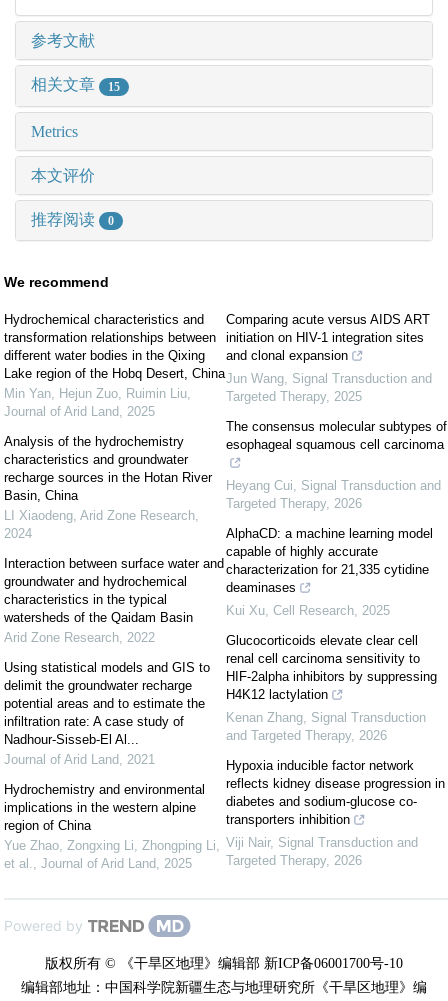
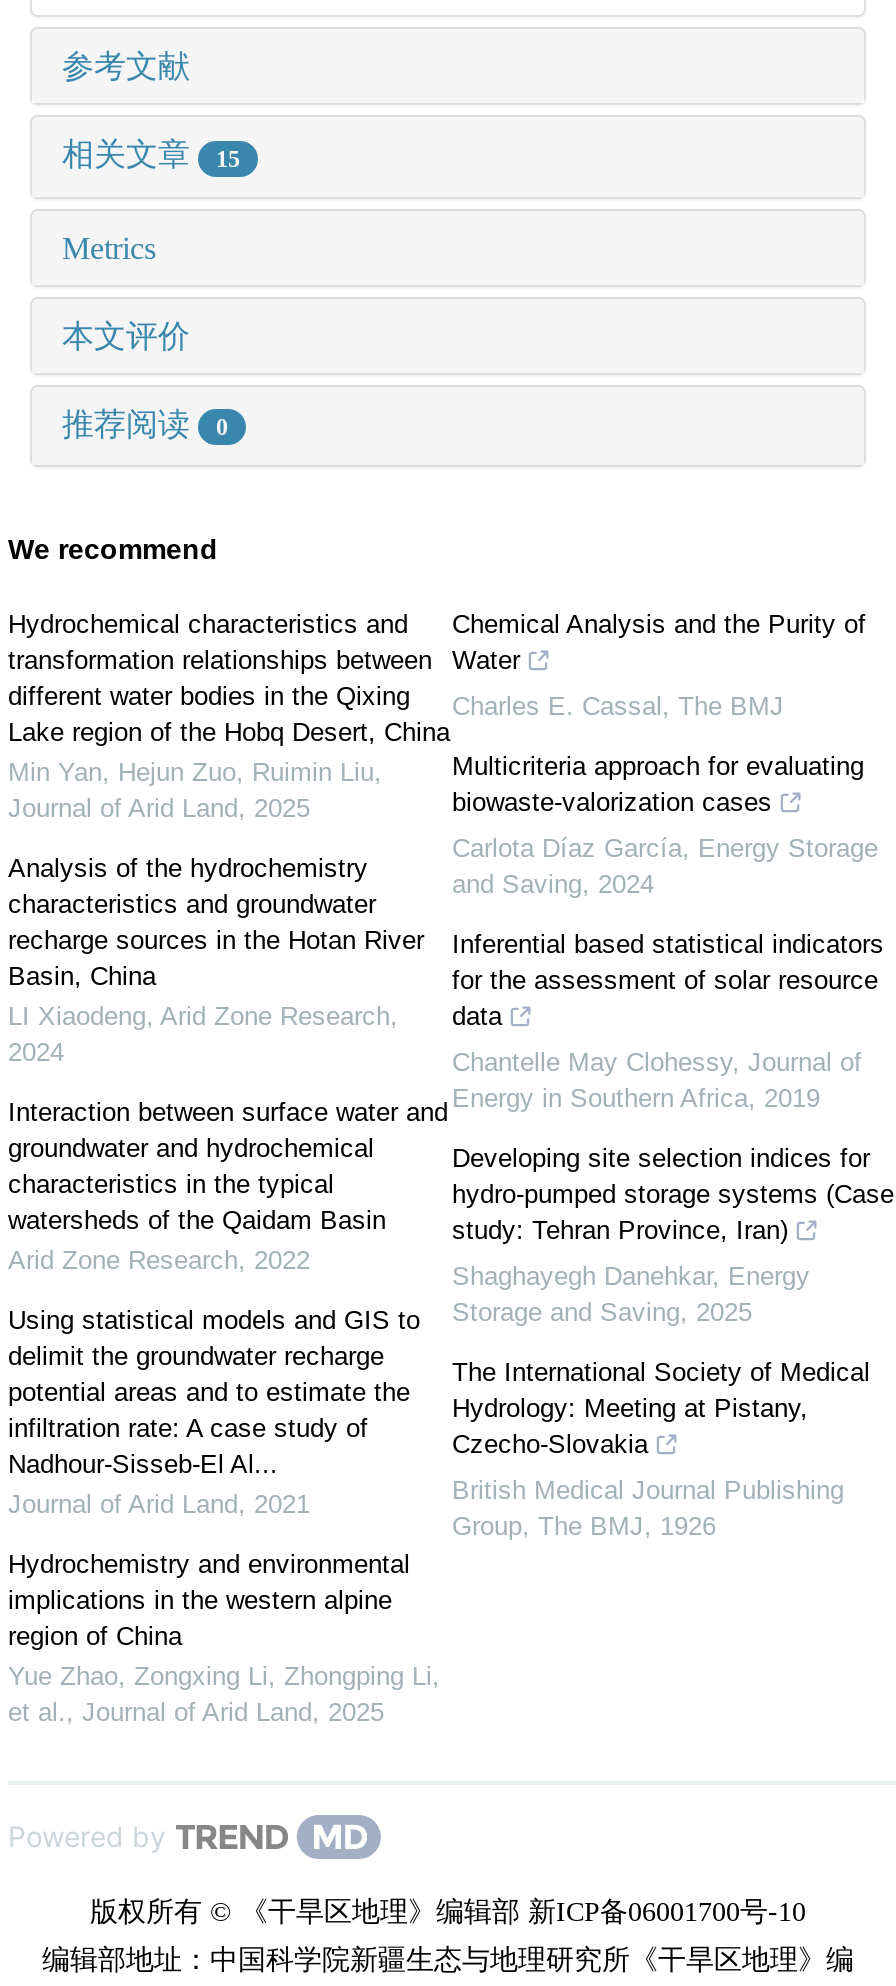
[226,312,430,363] Comparing acute versus AIDS ART | initiation on HIV-1 integration sites | and clonal expansion -> [452,609,866,675] Chemical Analysis and the Purity of | Water
[226,371,432,404] Jun Wang, Signal Transduction and | Targeted Therapy, 2025 -> [452,691,784,721] Charles E. Cassal, The BMJ
[226,419,447,452] The consensus molecular subtypes of | esophageal squamous cell carcinoma -> [452,751,864,817] Multicriteria approach for evaluating | biowaste-valorization cases
[226,478,441,511] Heyang Cui, Signal Transduction and | Targeted Therapy, 2026 -> [452,833,878,899] Carlota Díaz García, Energy Storage | and Saving, 2024
[226,526,433,595] AlphaCD: a machine learning model | capable of highly accurate | characterization for 21,335 cytidine | deaminases -> [452,929,884,1031] Inferential based statistical indicators | for the assessment of solar resource | data
[226,603,390,618] Kui Xu, Cell Research, 2025 -> [452,1047,862,1113] Chantelle May Clohessy, Journal of | Energy in Southern Africa, 2019
[226,633,437,702] Glucocorticoids elevate clear cell | renal cell carcinoma sensitivity to | HIF-2alpha inhibitors by suppressing | H4K12 lactylation -> [452,1143,894,1245] Developing site selection indices for | hydro-pumped storage systems (Case | study: Tehran Province, Iran)
[226,710,426,743] Kenan Zhang, Signal Transduction | and Targeted Therapy, 2026 -> [452,1261,810,1327] Shaghayegh Danehkar, Energy | Storage and Saving, 2025
[226,758,445,827] Hypoxia inducible factor network | reflects kidney disease progression in | diabetes and sodium-glucose co- | transporters inhibition -> [452,1357,870,1459] The International Society of Medical | Hydrology: Meeting at Pistany, | Czecho-Slovakia
[226,835,418,868] Viji Nair, Signal Transduction and | Targeted Therapy, 2026 -> [452,1475,844,1541] British Medical Journal Publishing | Group, The BMJ, 1926

